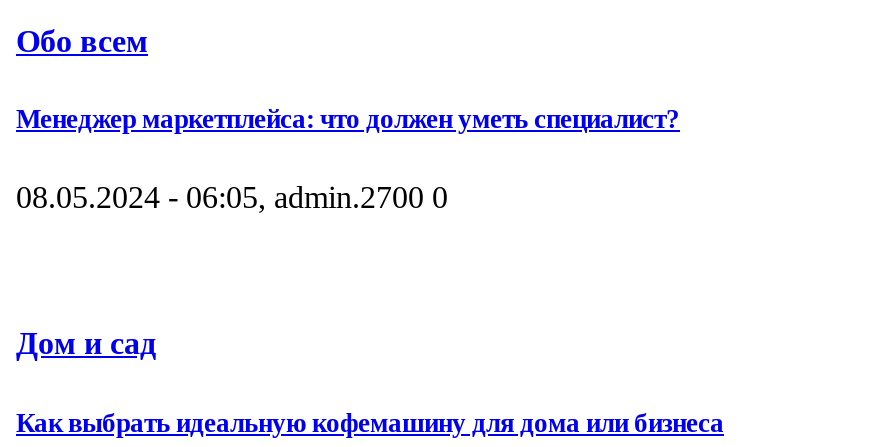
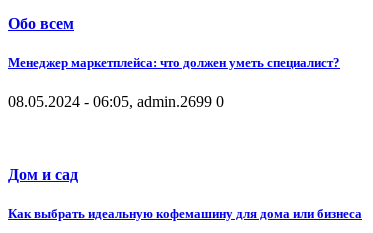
[16,180,448,214] 08.05.2024 - 06:05, admin.2700 0 -> [8,93,224,110] 08.05.2024 - 06:05, admin.2699 0

